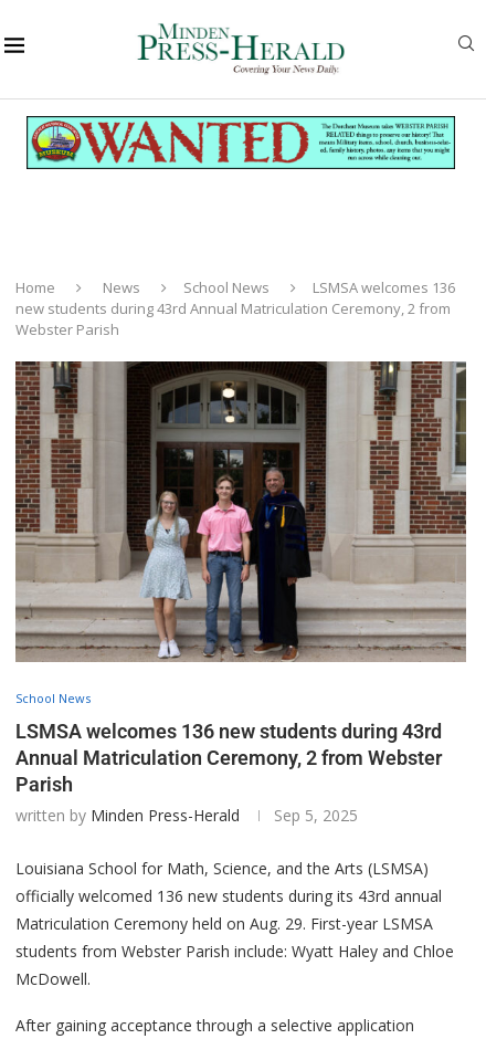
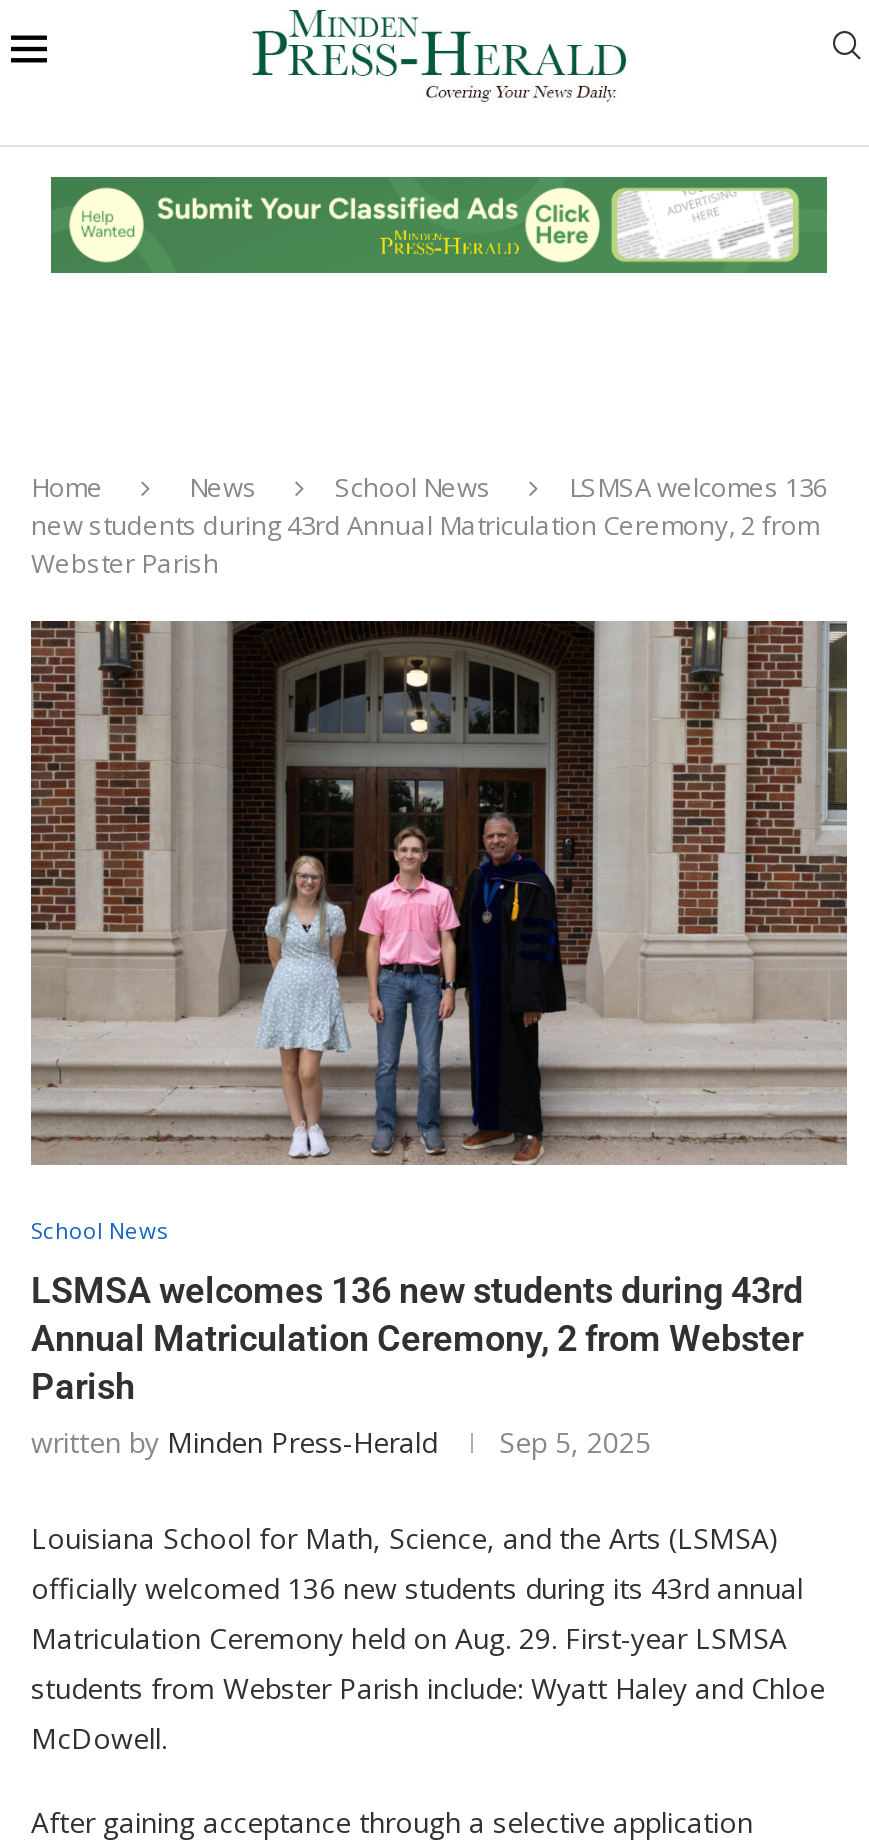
[28,116,455,169] [image] -> [53,179,825,271] [image]

